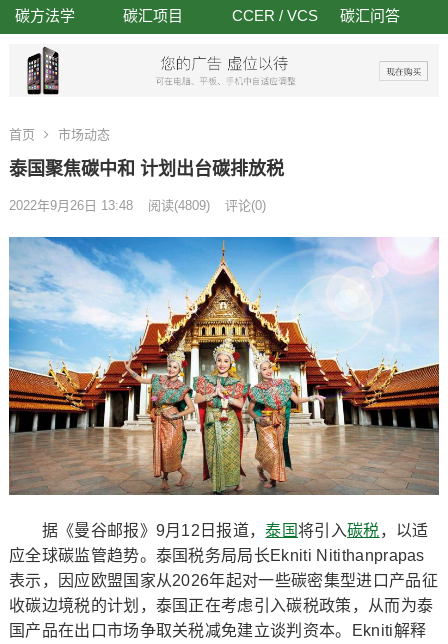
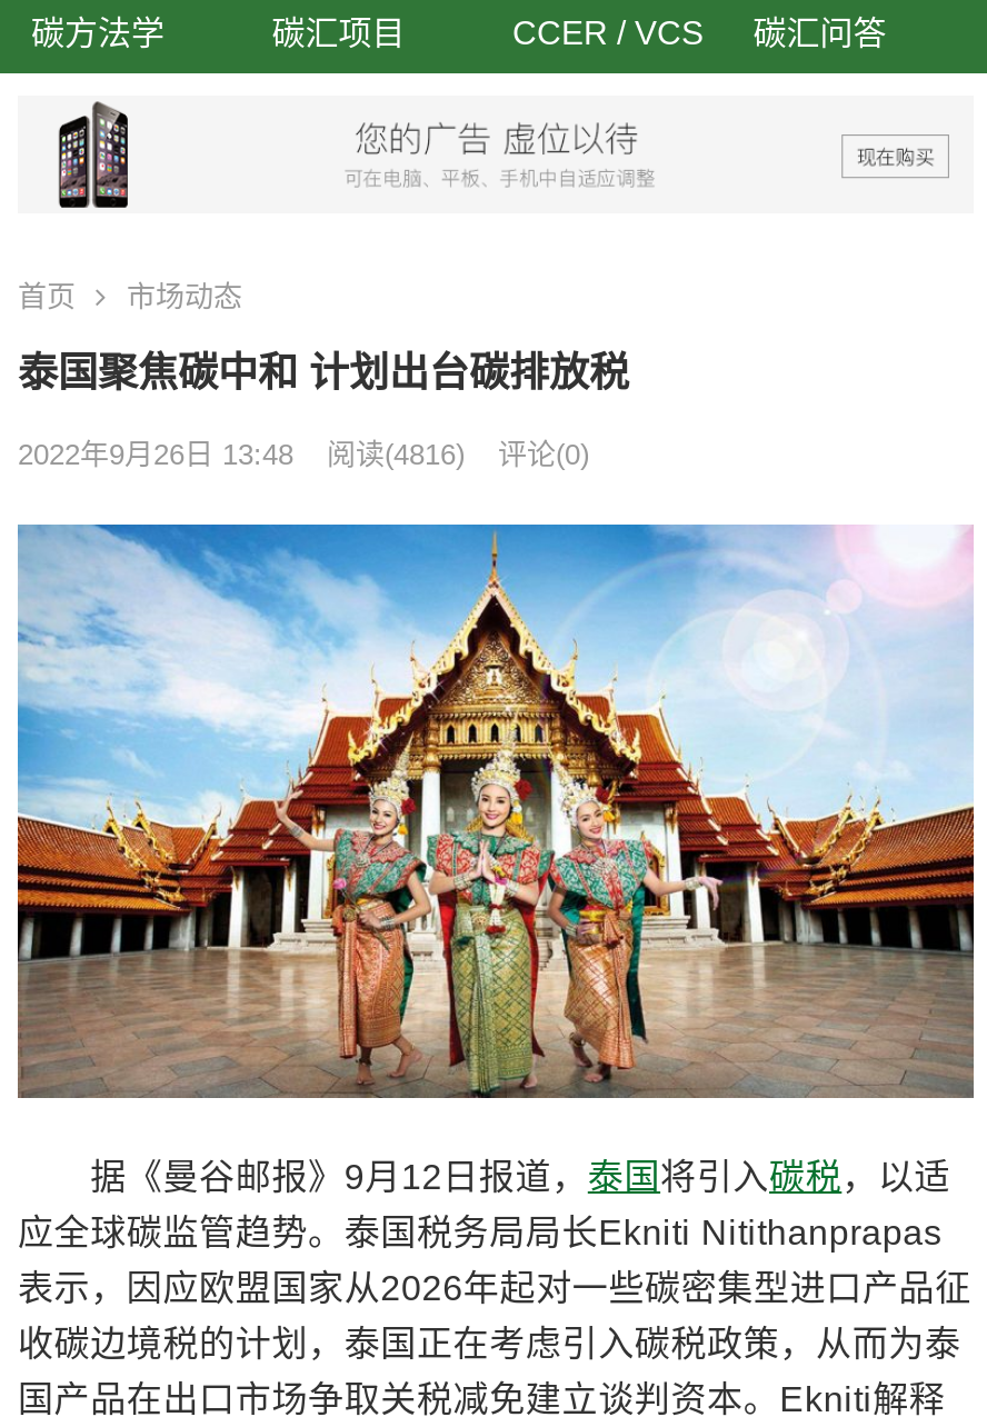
[9,198,266,213] 2022年9月26日 13:48 阅读(4809) 评论(0) -> [18,437,589,470] 2022年9月26日 13:48 阅读(4816) 评论(0)

